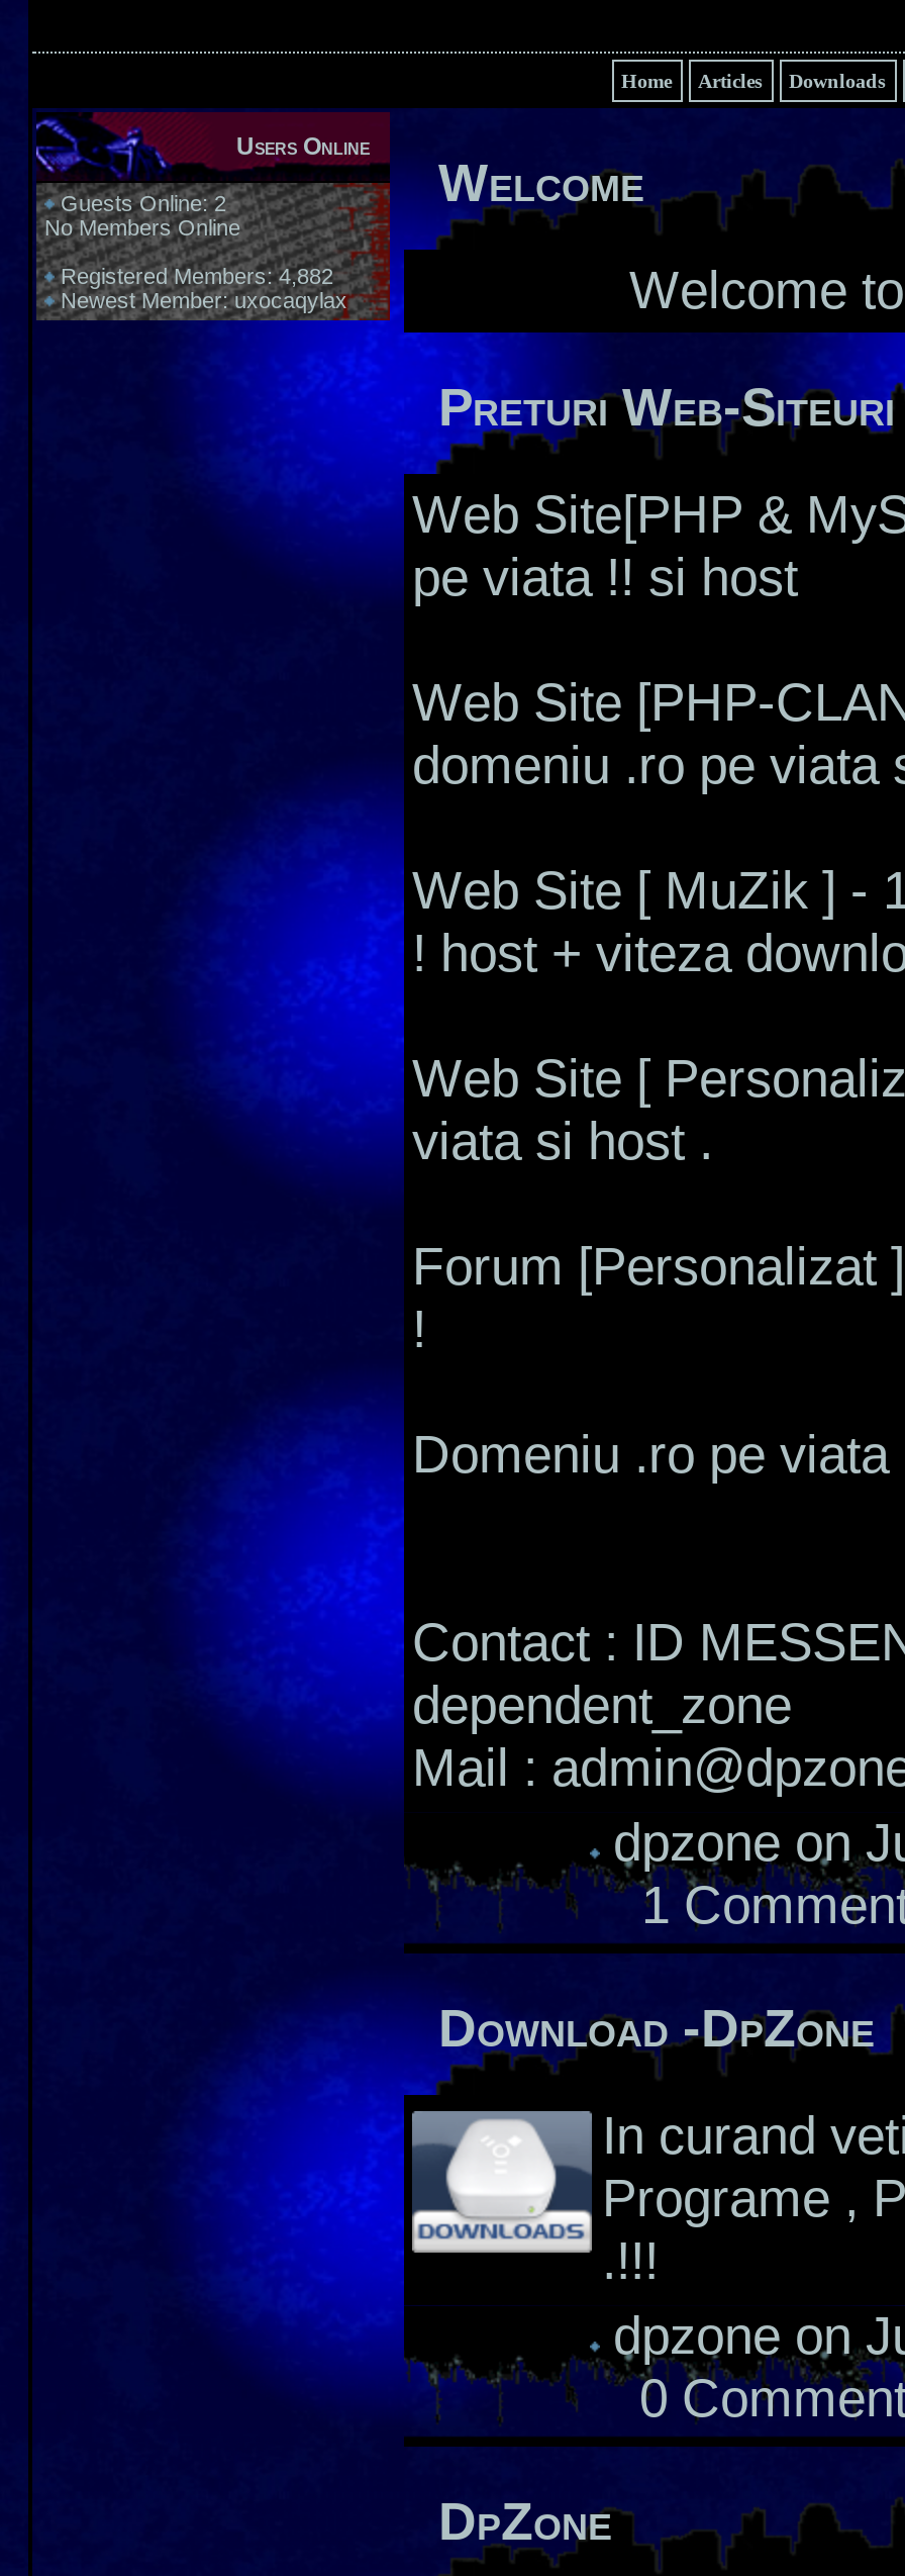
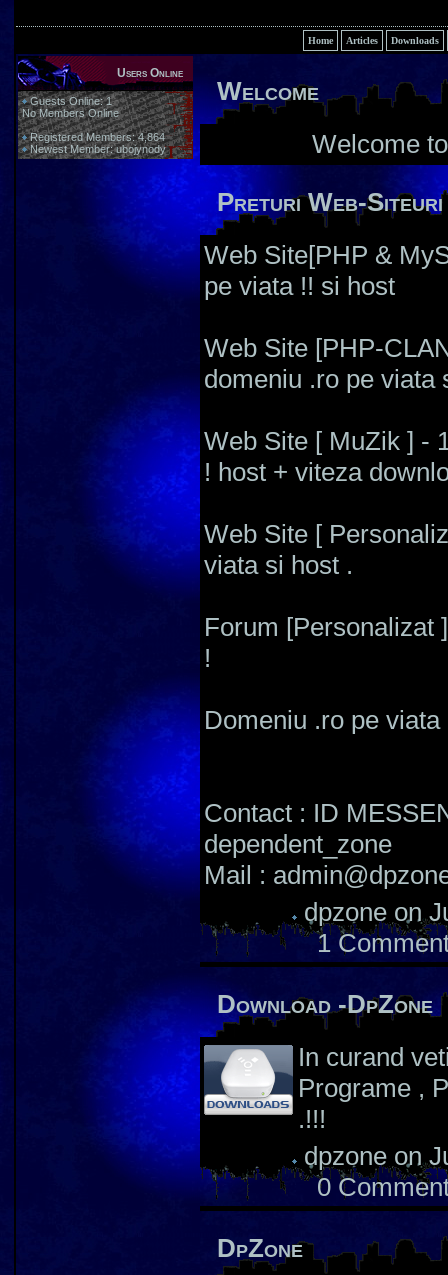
[55,191,226,215] Guests Online: 2 -> [27,95,112,107] Guests Online: 1
[55,264,333,288] Registered Members: 4,882 -> [27,131,165,143] Registered Members: 4,864
[55,288,347,312] Newest Member: uxocaqylax -> [27,143,166,155] Newest Member: ubojynody

